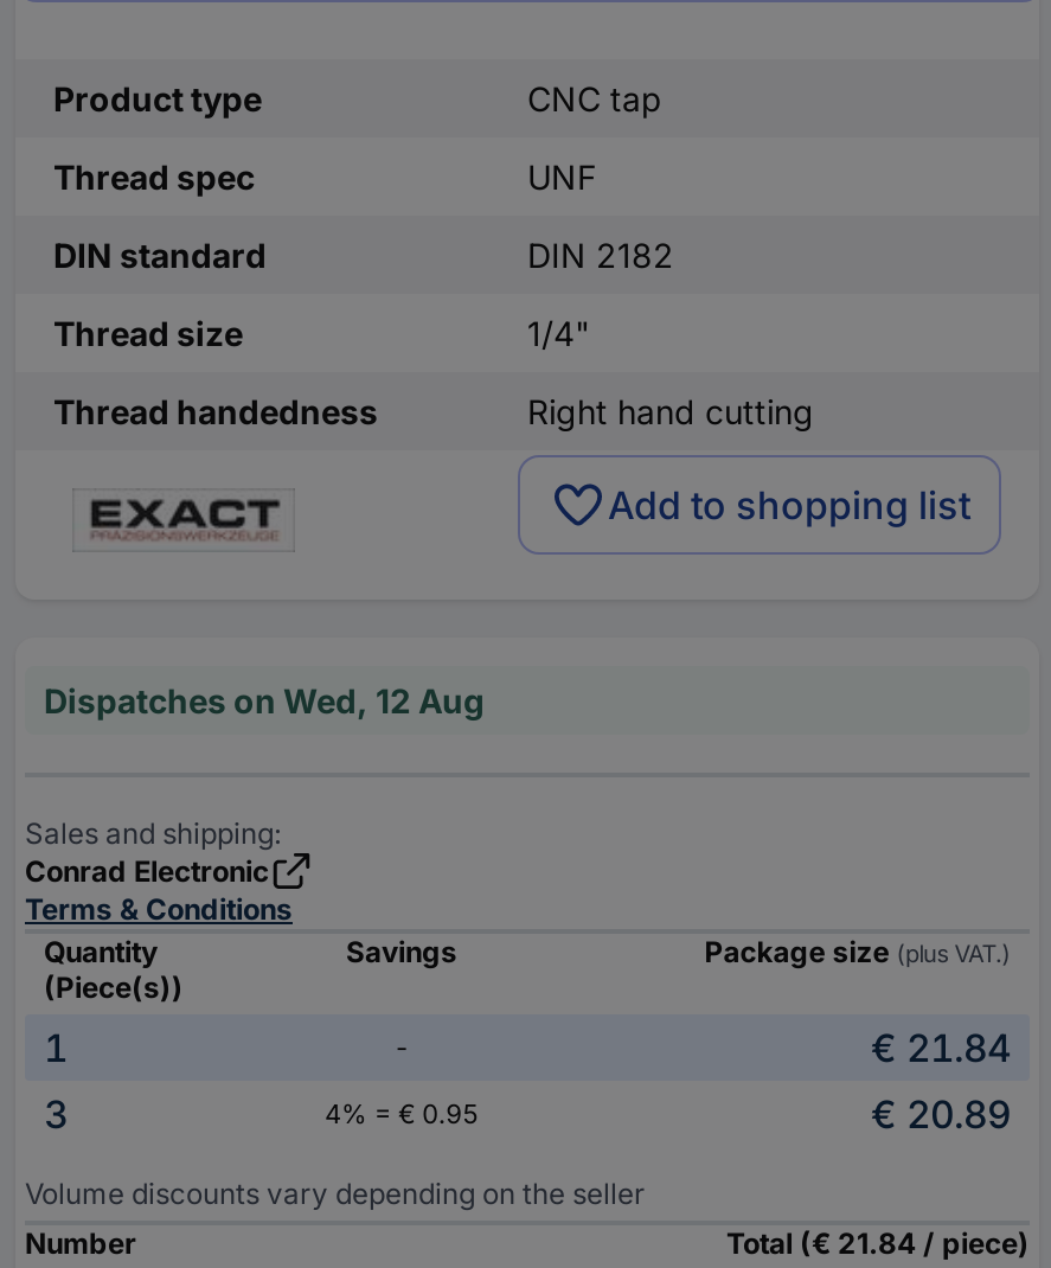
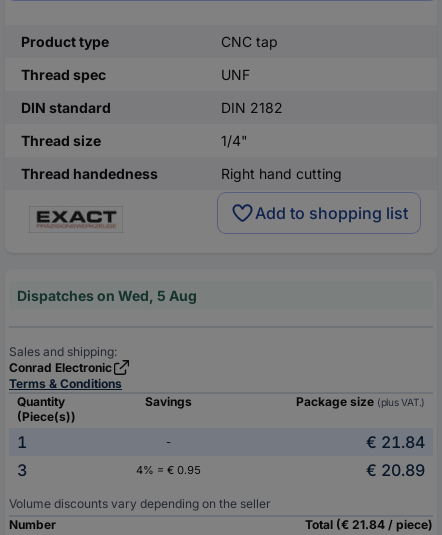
[44,680,485,720] Dispatches on Wed, 12 Aug -> [17,287,197,304] Dispatches on Wed, 5 Aug

